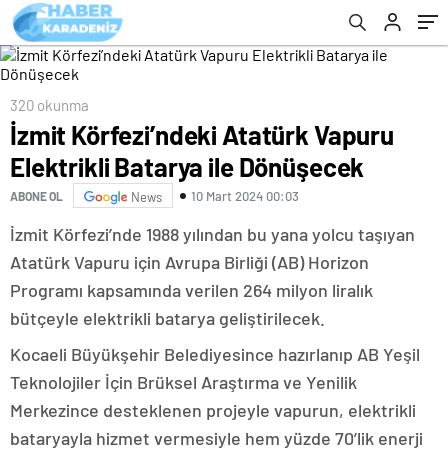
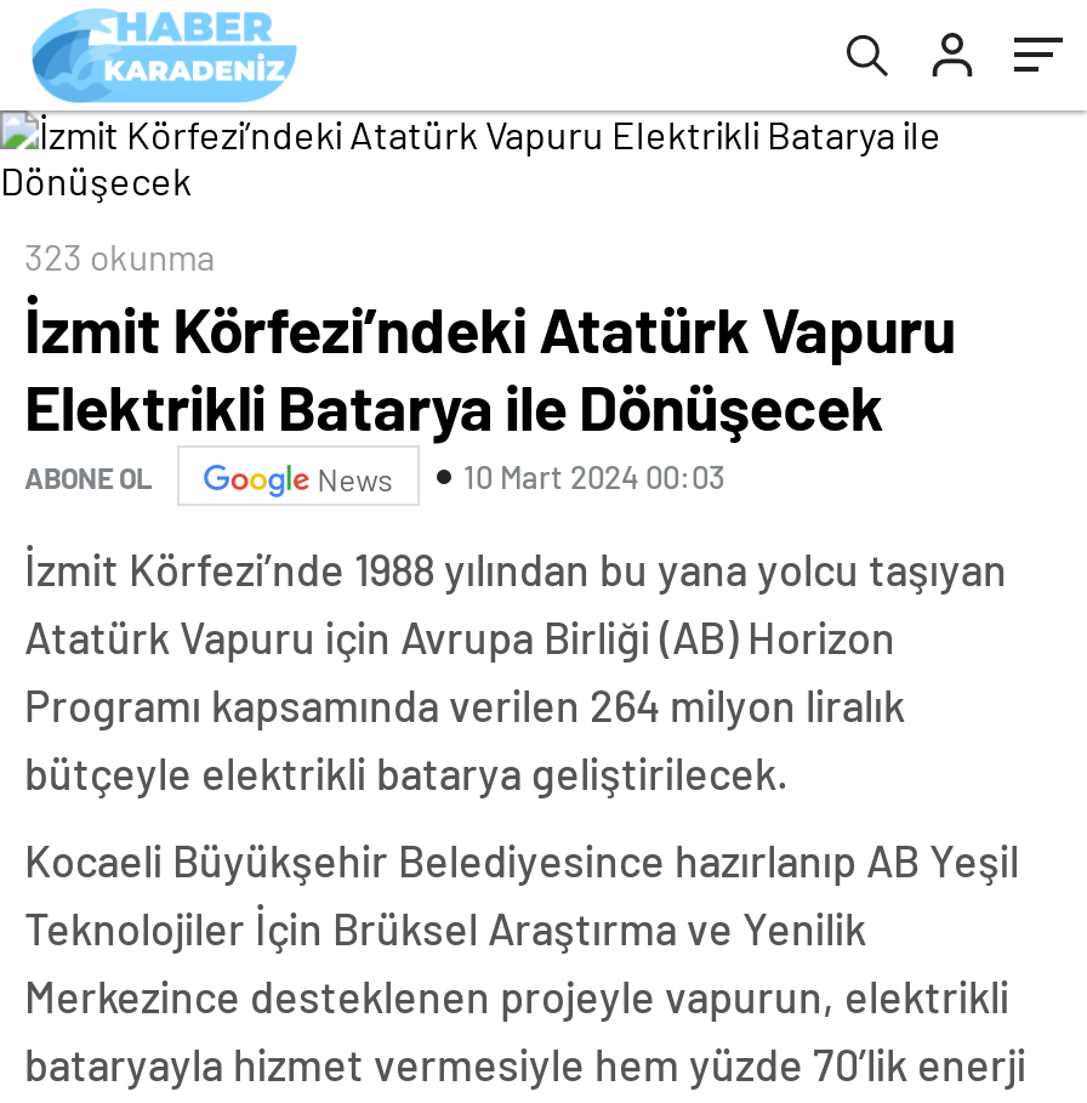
[10,96,89,114] 320 okunma -> [24,234,216,278] 323 okunma

